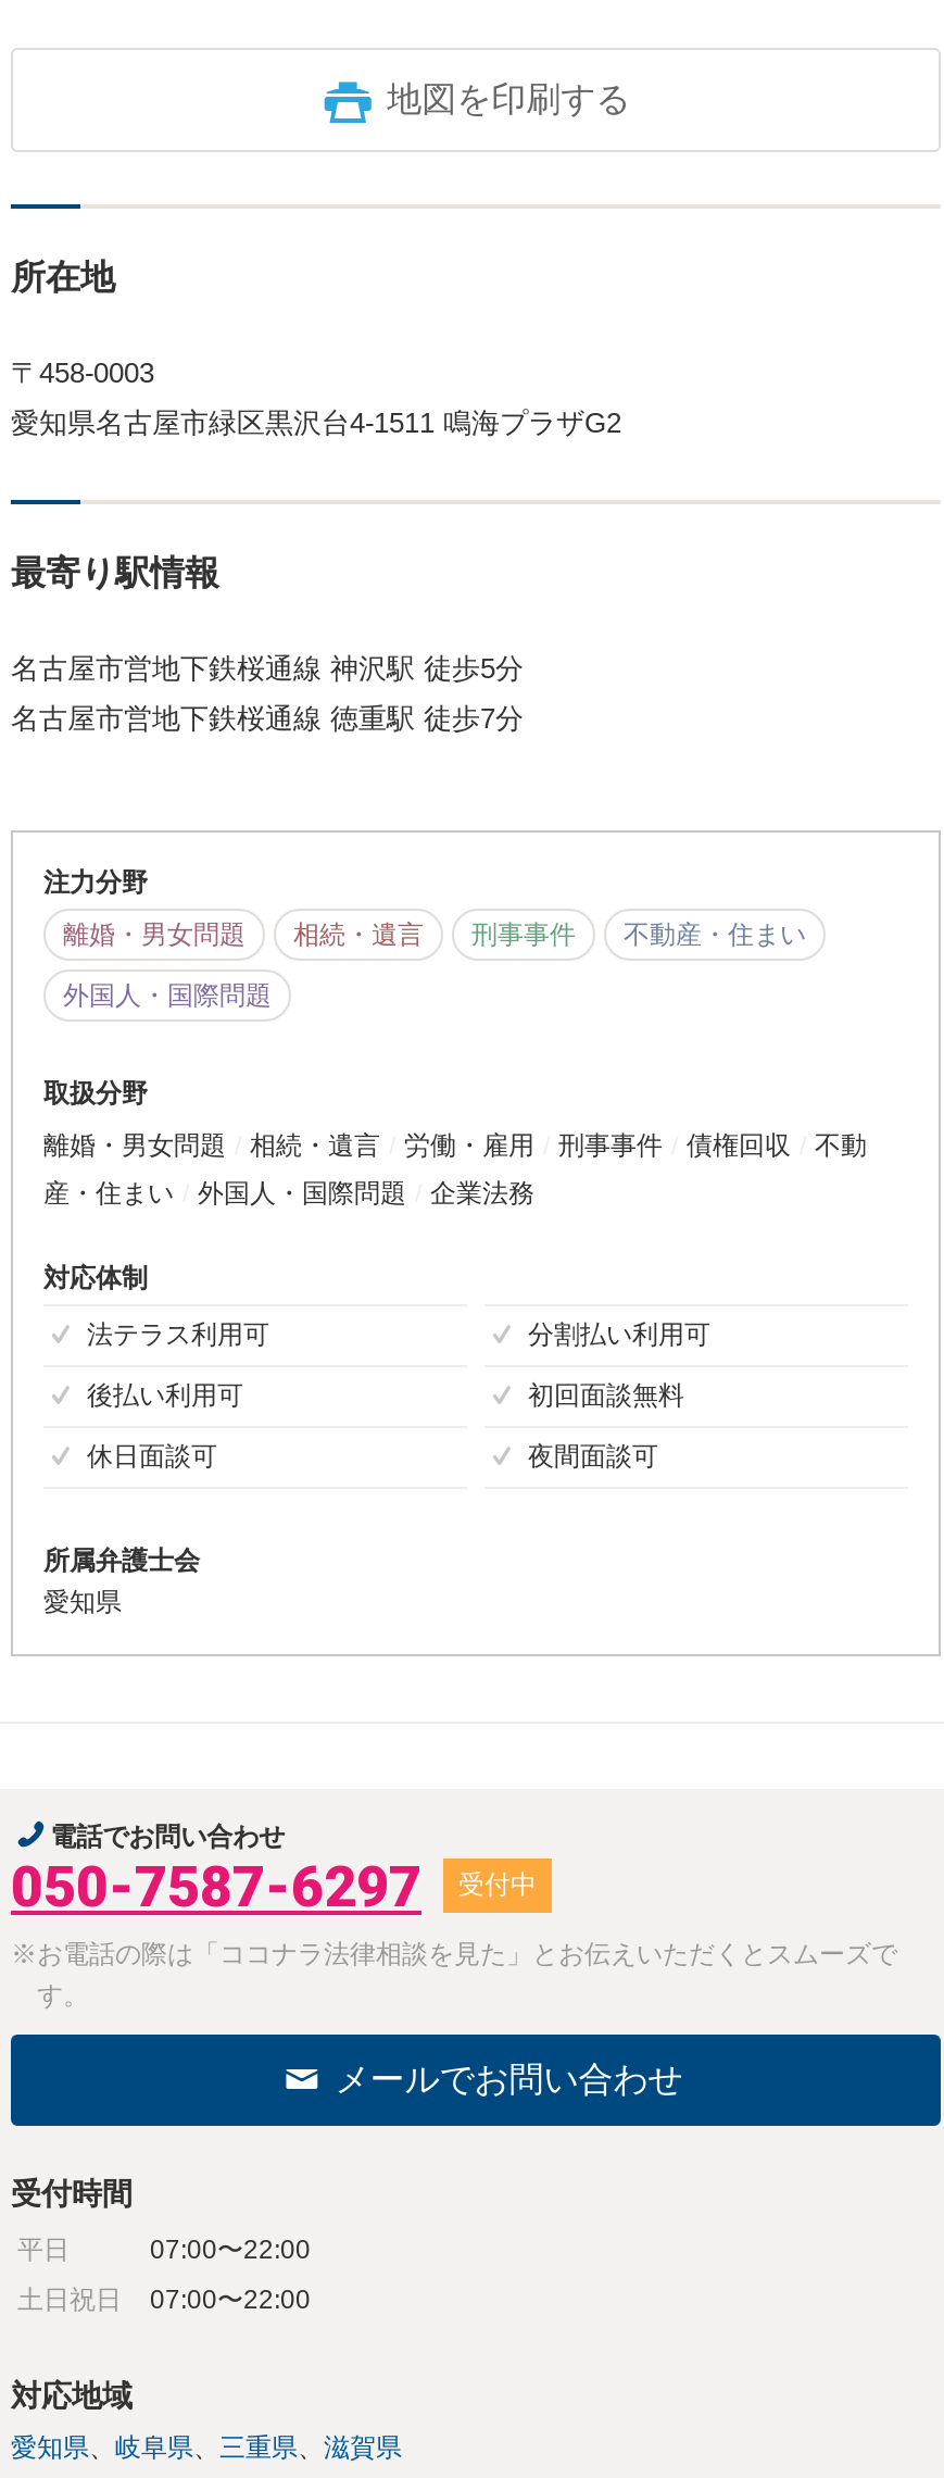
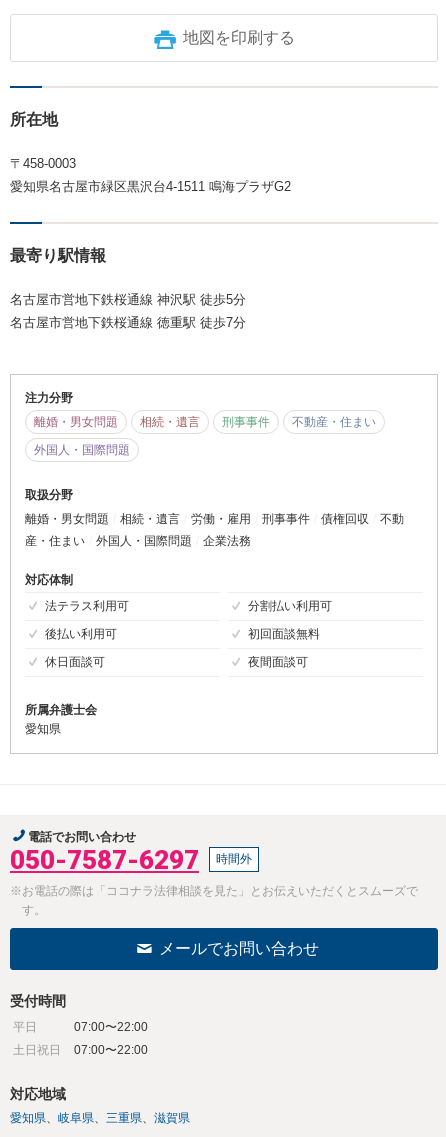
[458,1870,537,1901] 受付中 -> [216,852,252,866] 時間外

